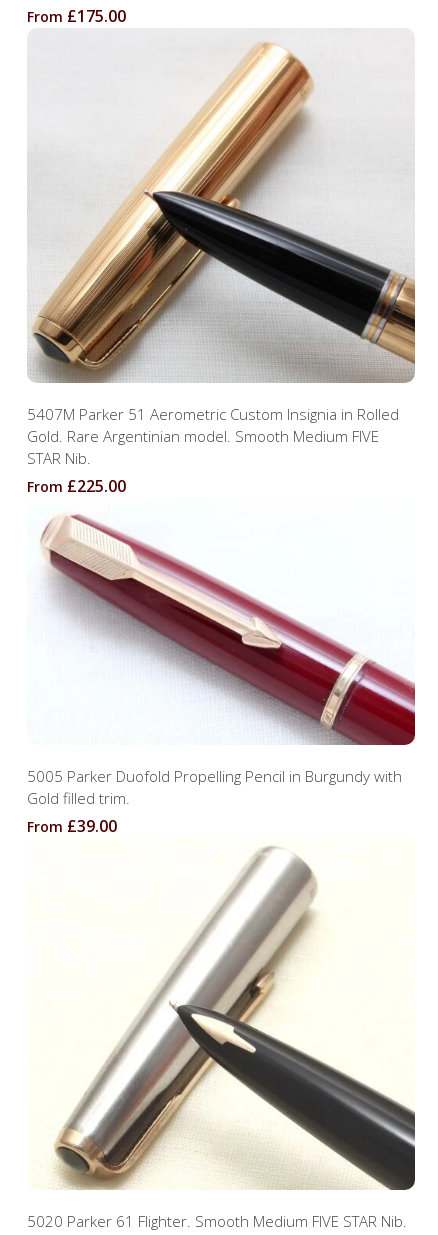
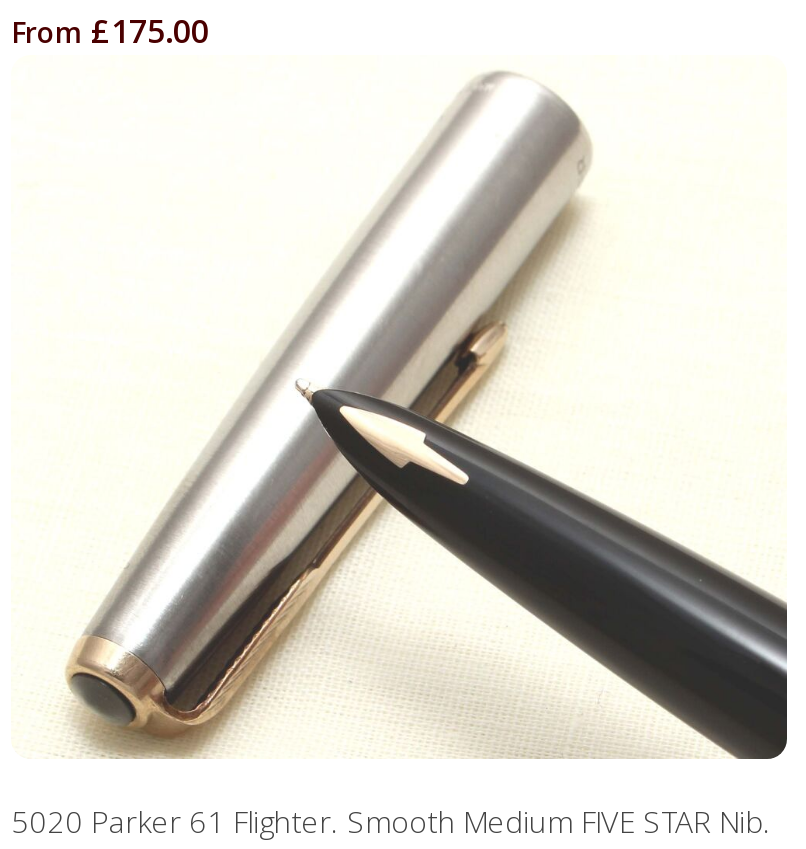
[27,40,416,496] [image] | 5407M Parker 51 Aerometric Custom Insignia in Rolled | Gold. Rare Argentinian model. Smooth Medium FIVE | STAR Nib. | From £225.00 -> none
[27,514,416,837] [image] | 5005 Parker Duofold Propelling Pencil in Burgundy with | Gold filled trim. | From £39.00 -> none

